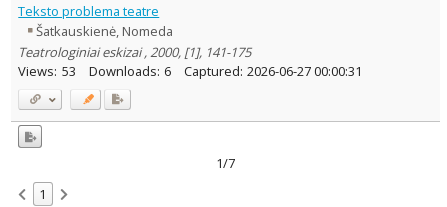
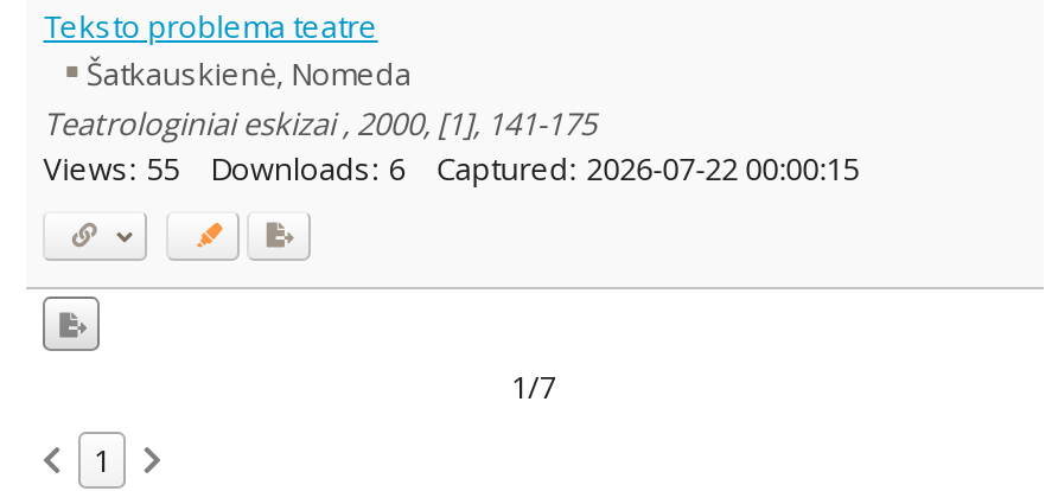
[18,61,76,79] Views: 53 -> [43,146,180,189] Views: 55
[184,61,362,79] Captured: 2026-06-27 00:00:31 -> [436,146,859,189] Captured: 2026-07-22 00:00:15

